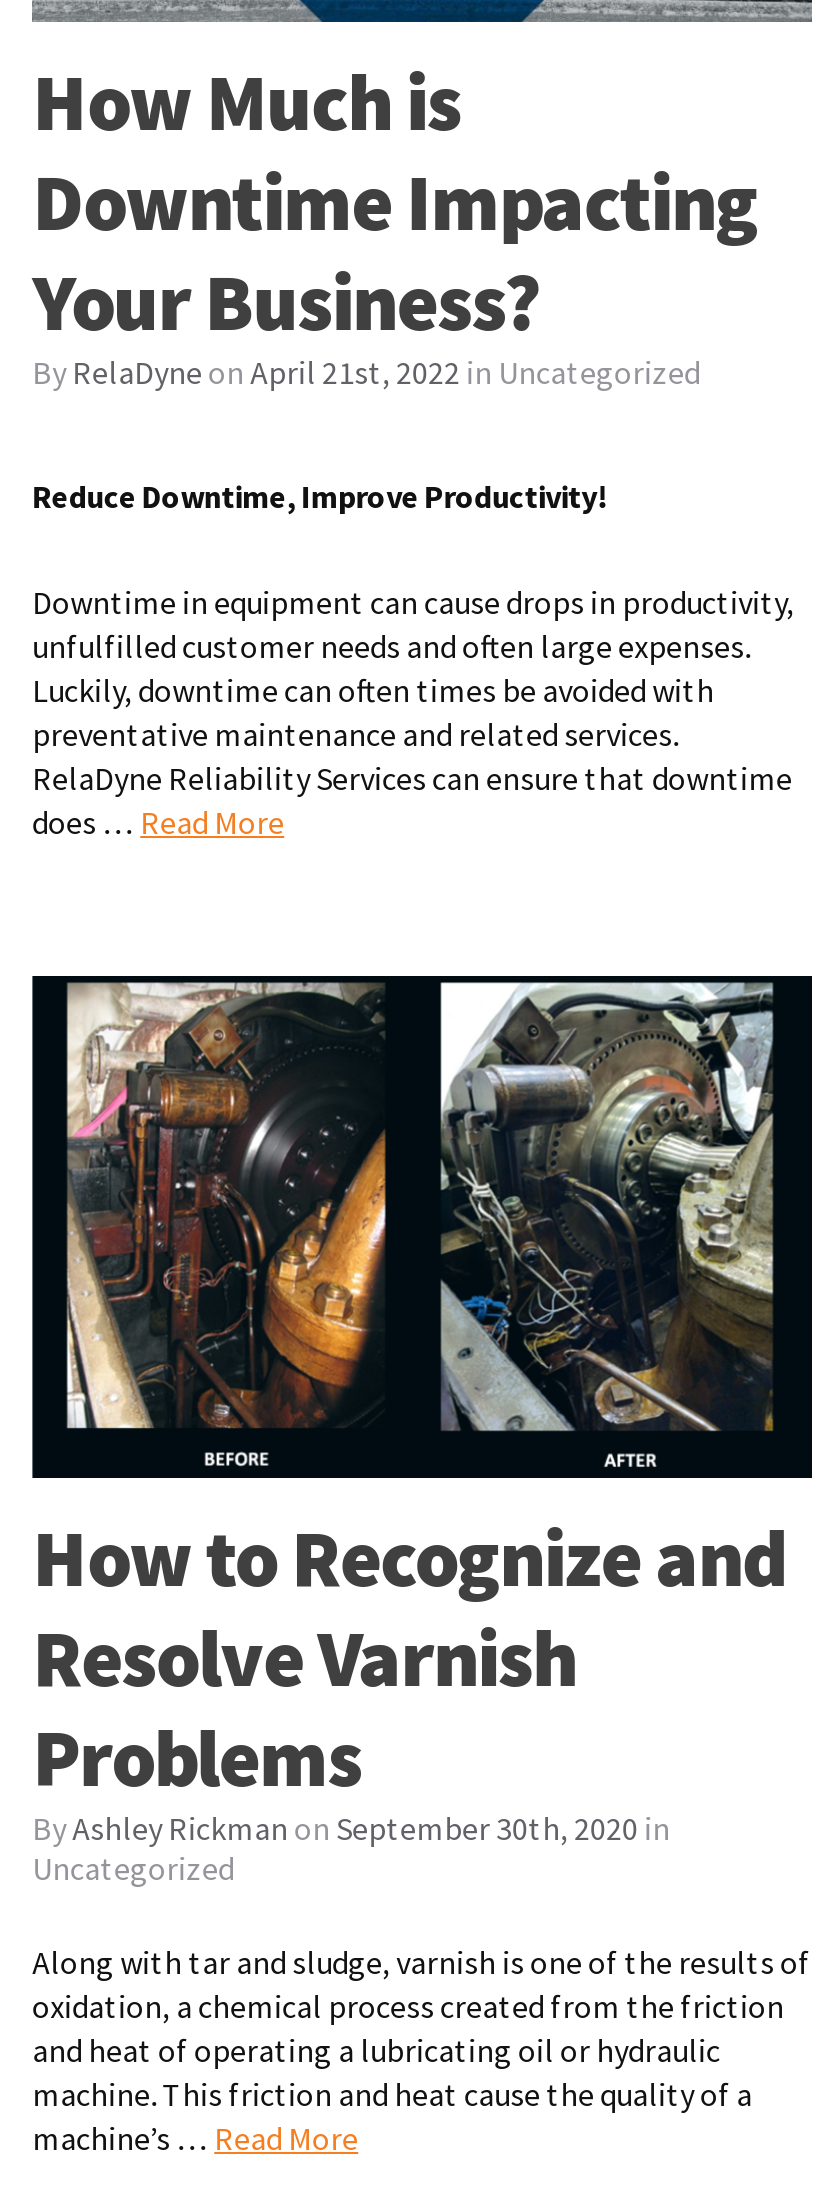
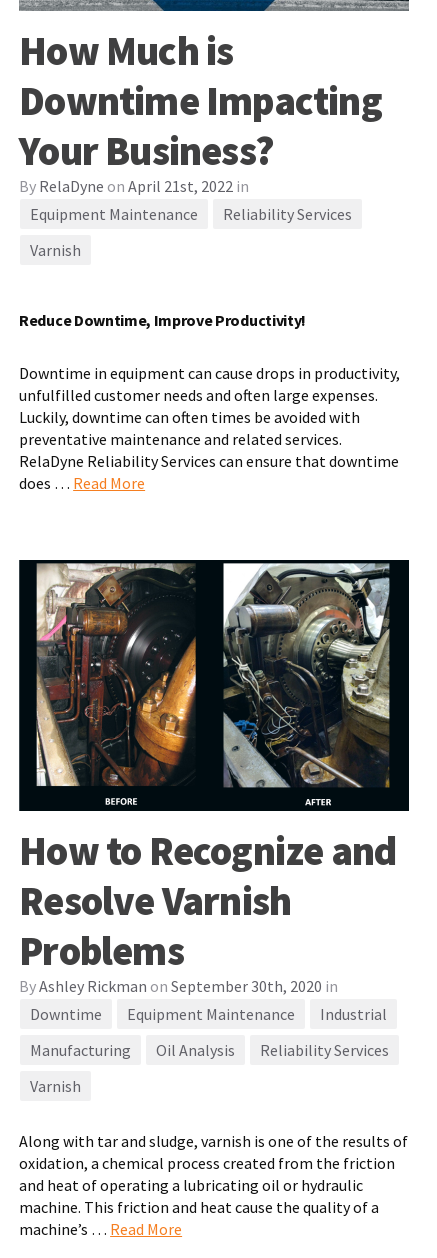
[32,353,700,393] By RelaDyne on April 21st, 2022 in Uncategorized -> [19,176,352,260] By RelaDyne on April 21st, 2022 in | Equipment Maintenance | Reliability Services | Varnish
[32,1847,234,1887] Uncategorized -> [30,1004,389,1096] Downtime | Equipment Maintenance | Industrial | Manufacturing | Oil Analysis | Reliability Services | Varnish

